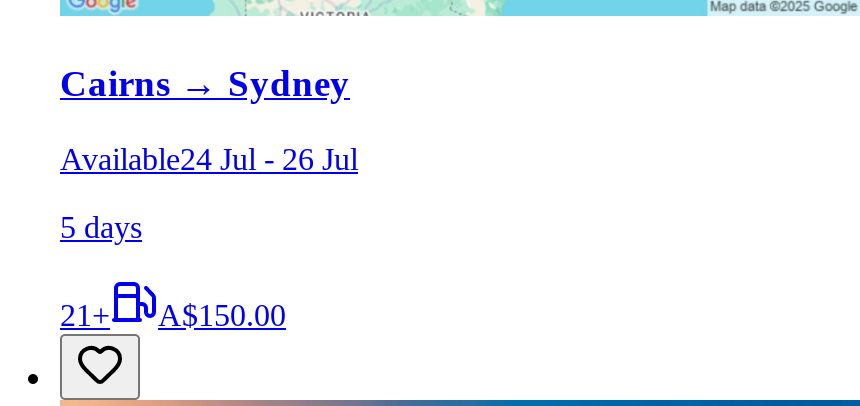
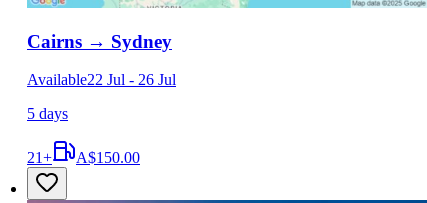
[60,143,358,177] Available24 Jul - 26 Jul -> [27,71,176,88] Available22 Jul - 26 Jul

